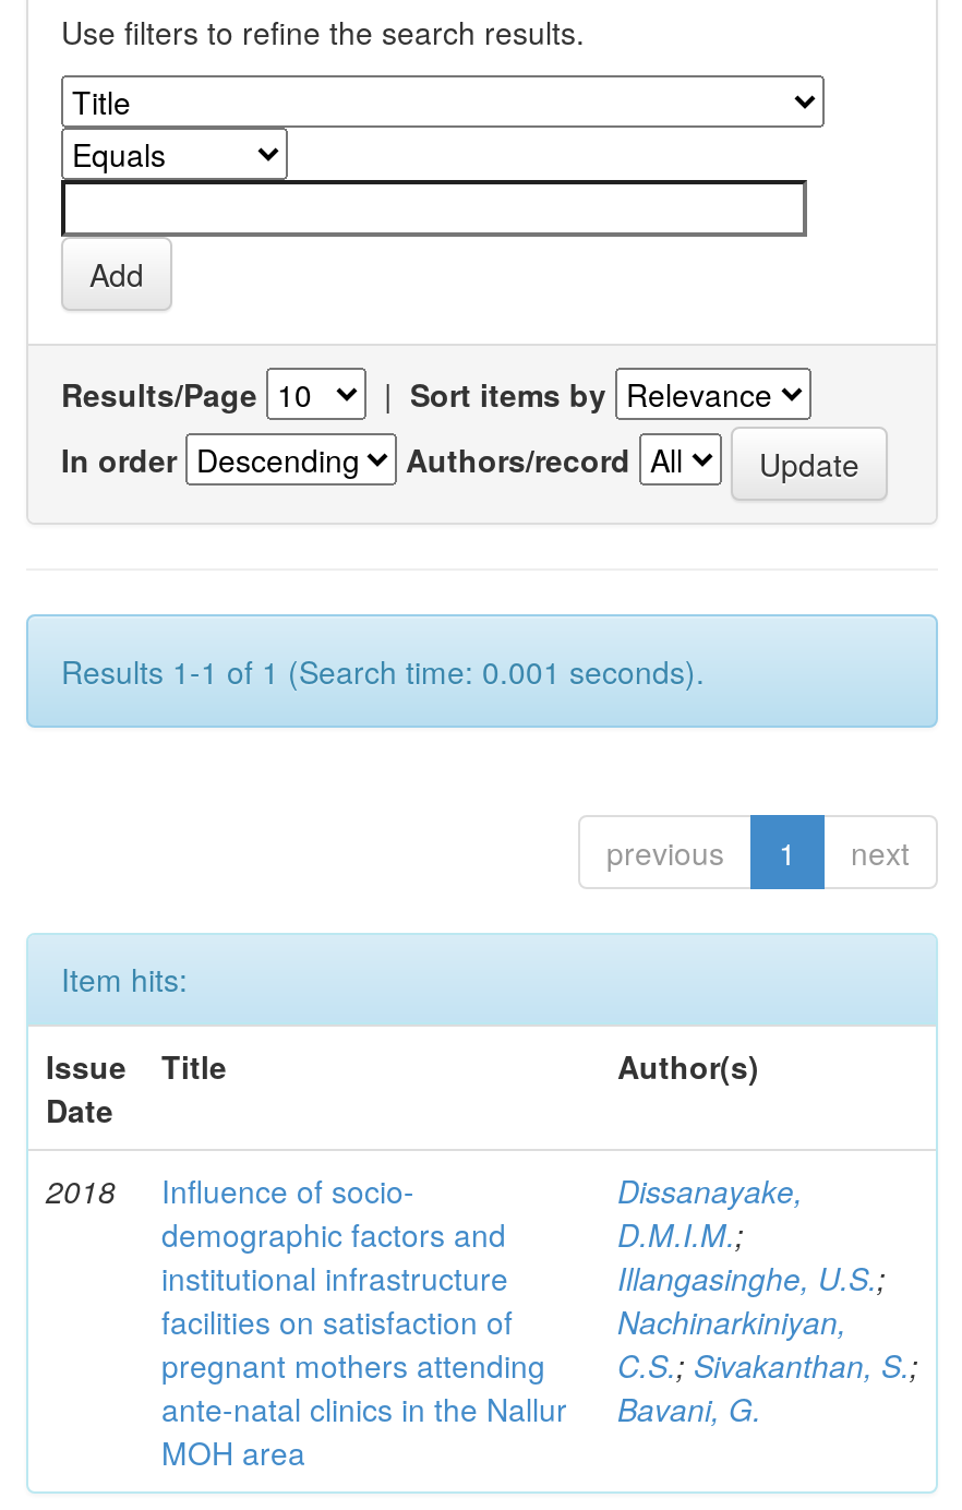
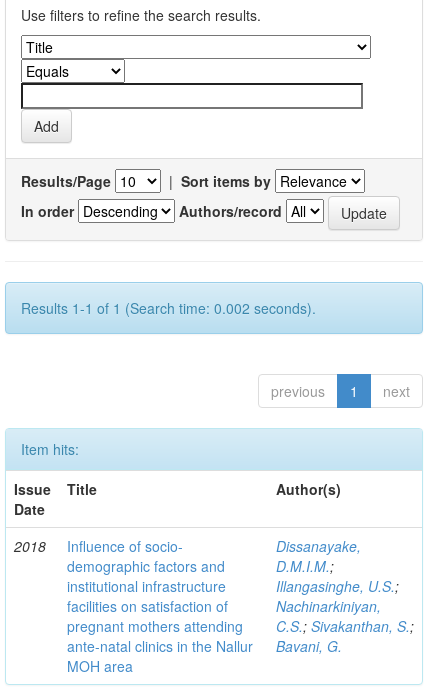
[61,649,705,693] Results 1-1 of 1 (Search time: 0.001 seconds). -> [21,298,316,318] Results 1-1 of 1 (Search time: 0.002 seconds).

